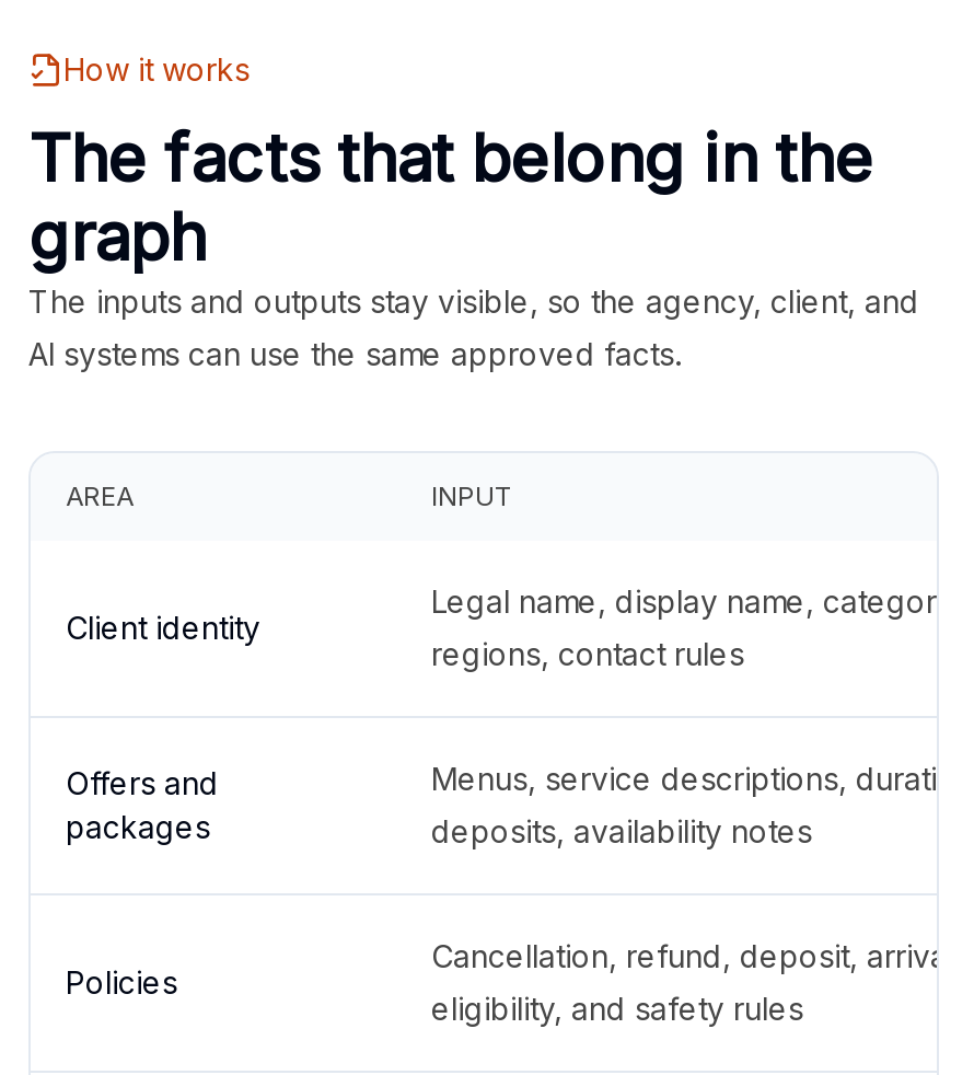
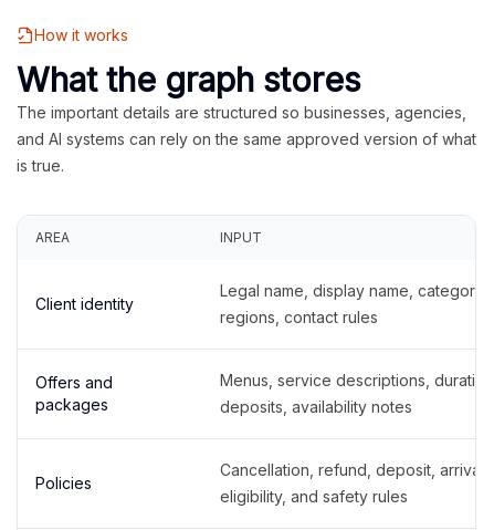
[28,118,919,372] The facts that belong in the | graph | The inputs and outputs stay visible, so the agency, client, and | AI systems can use the same approved facts. -> [17,60,476,175] What the graph stores | The important details are structured so businesses, agencies, | and AI systems can rely on the same approved version of what | is true.

